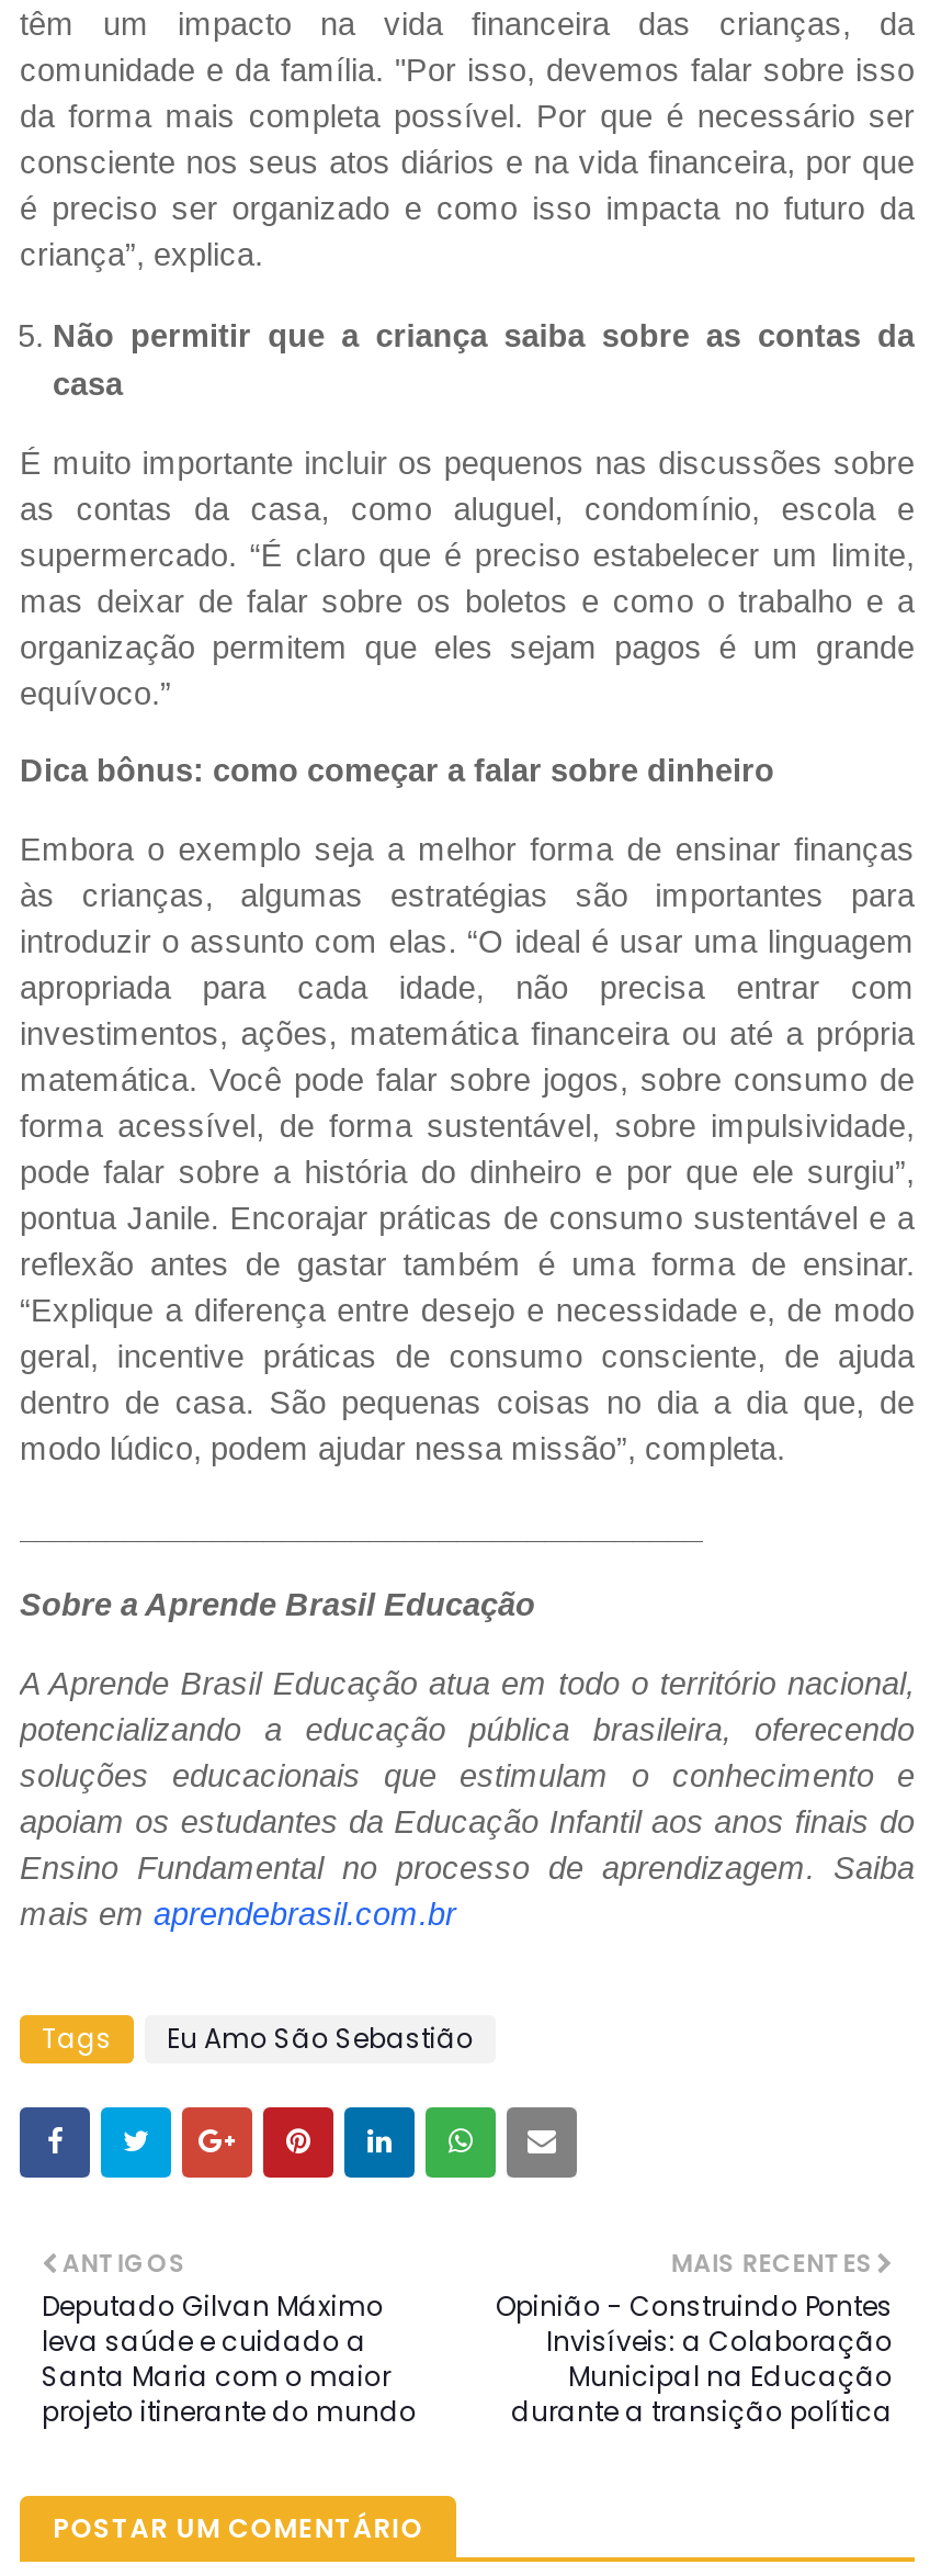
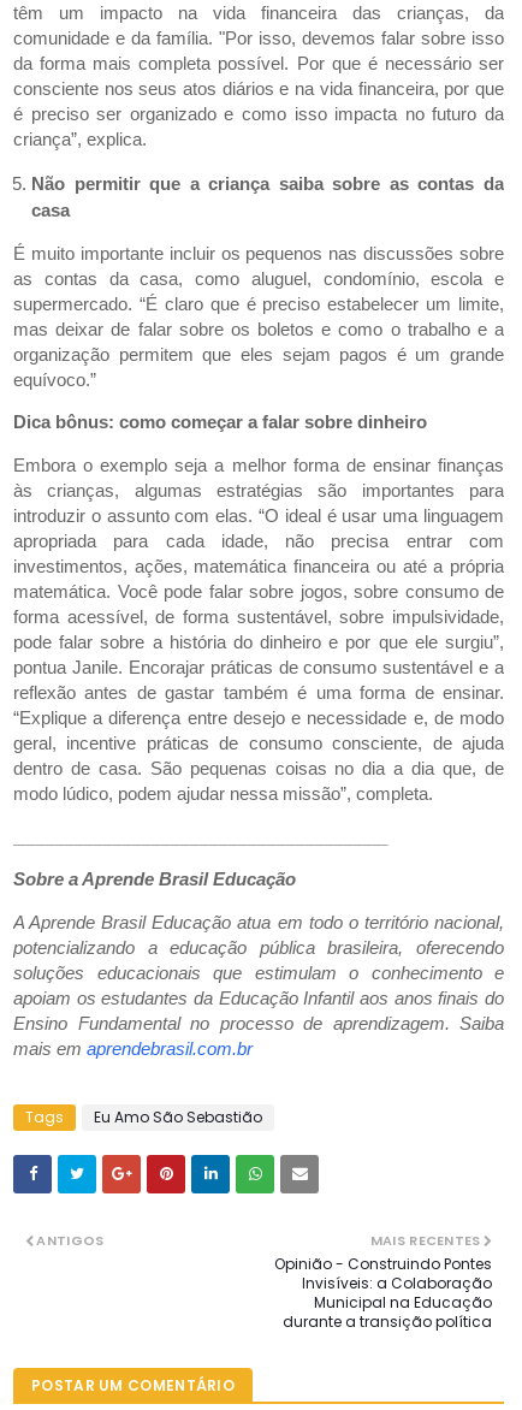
[42,2286,417,2429] Deputado Gilvan Máximo | leva saúde e cuidado a | Santa Maria com o maior | projeto itinerante do mundo -> none

